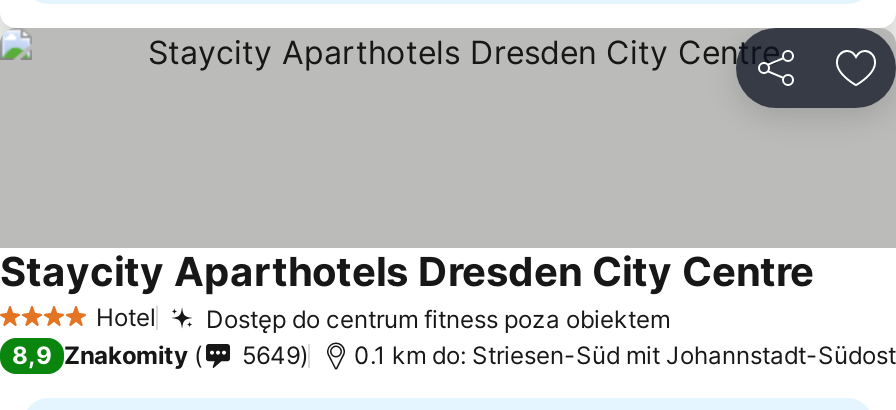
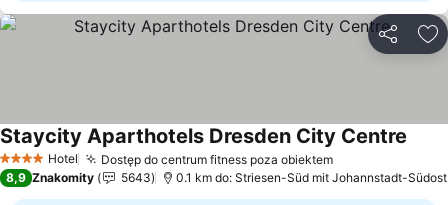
[242,340,300,370] 5649 -> [121,170,151,185] 5643

